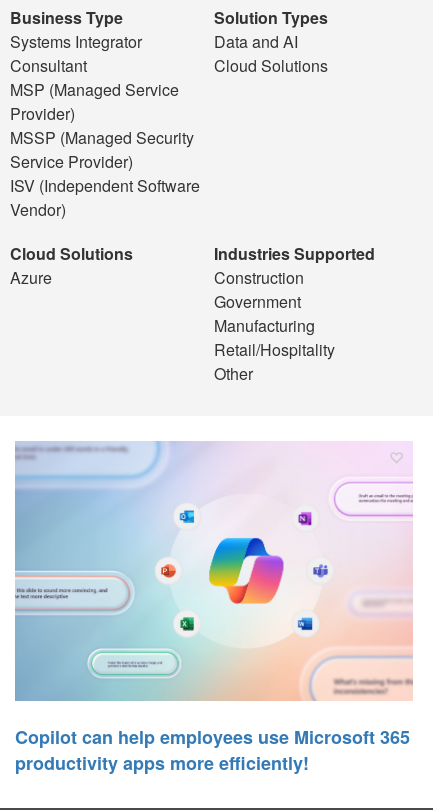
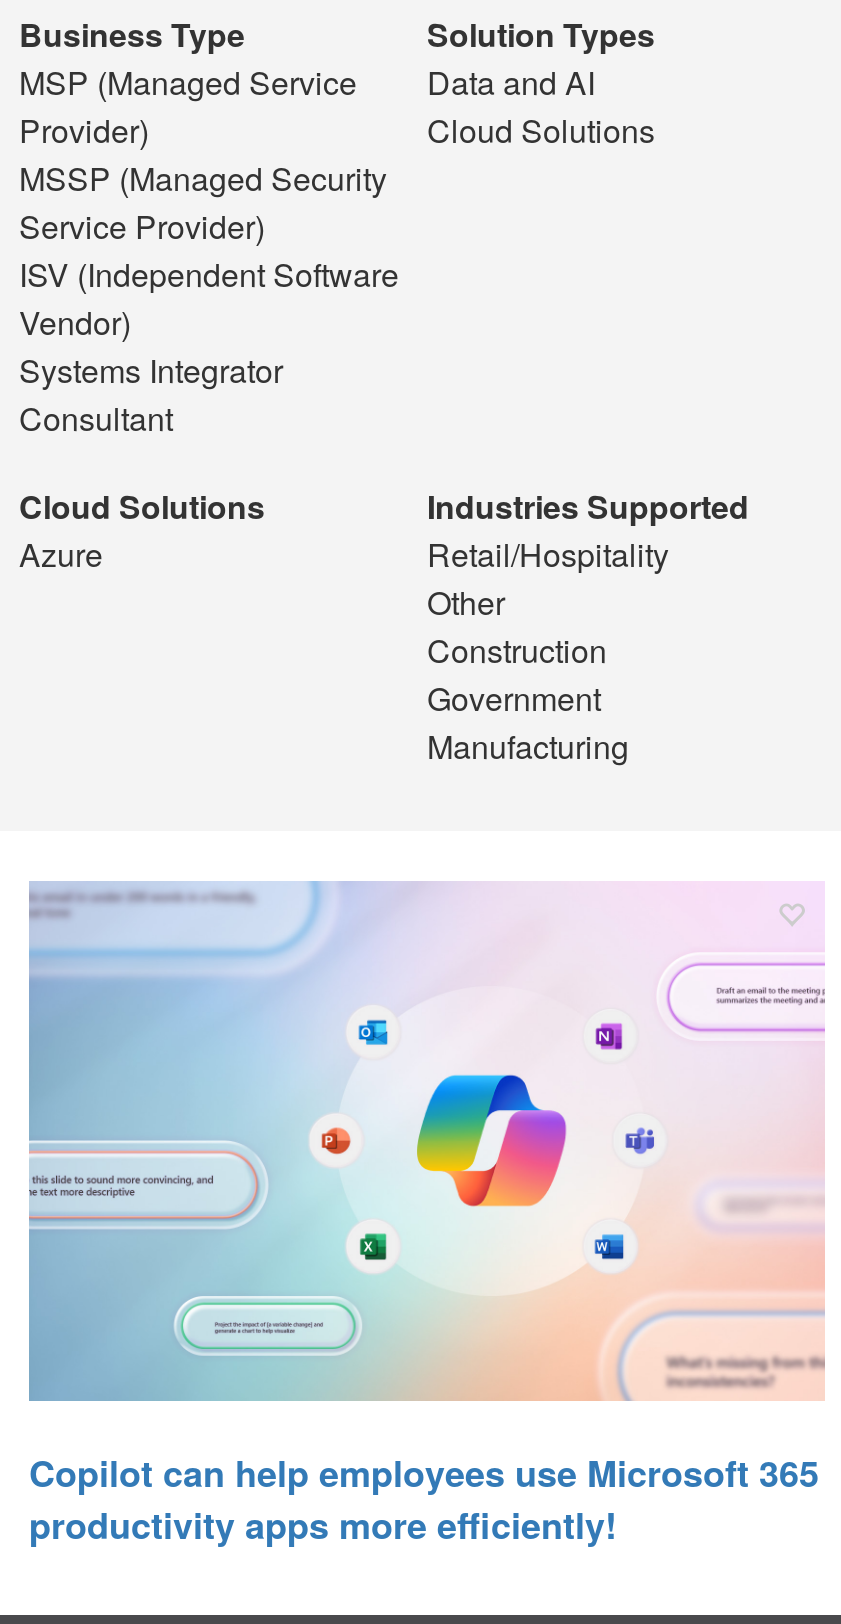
moved [10,30,142,77] -> [19,347,283,441]: Systems Integrator | Consultant
moved [10,78,200,221] -> [19,59,399,345]: MSP (Managed Service | Provider) | MSSP (Managed Security | Service Provider) | ISV (Independent Software | Vendor)
moved [214,266,315,337] -> [427,627,629,769]: Construction | Government | Manufacturing
moved [214,338,335,385] -> [427,531,669,625]: Retail/Hospitality | Other

